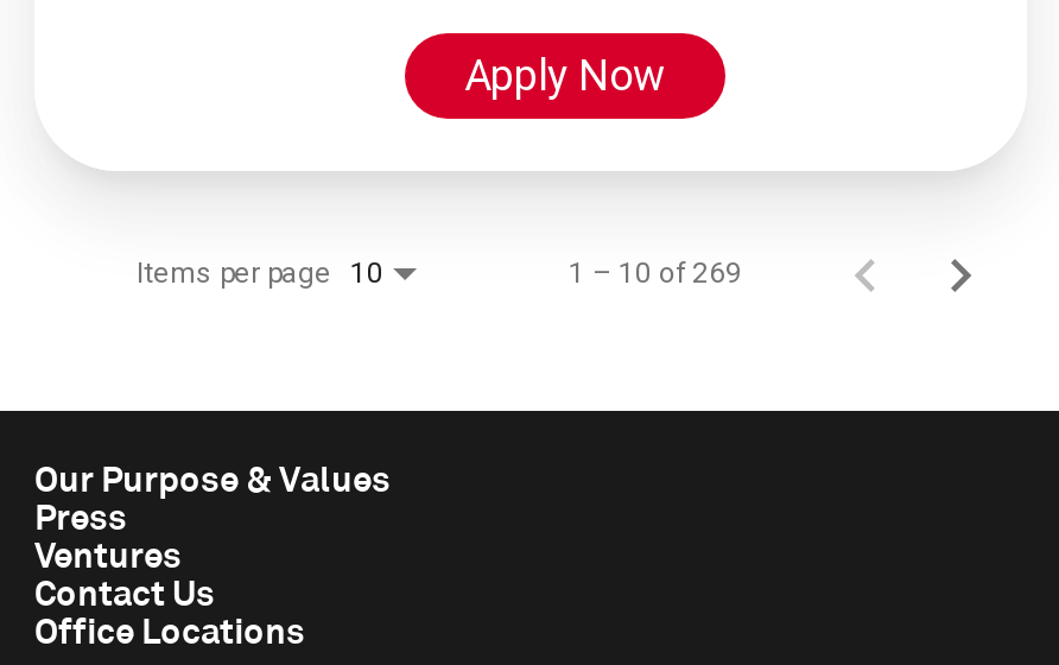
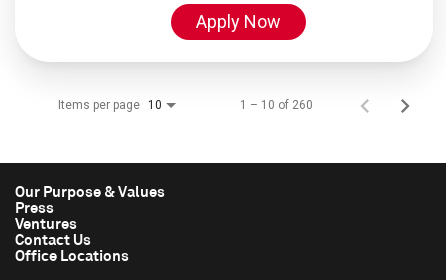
[569,256,742,289] 1 – 10 of 269 -> [240,98,313,112] 1 – 10 of 260

